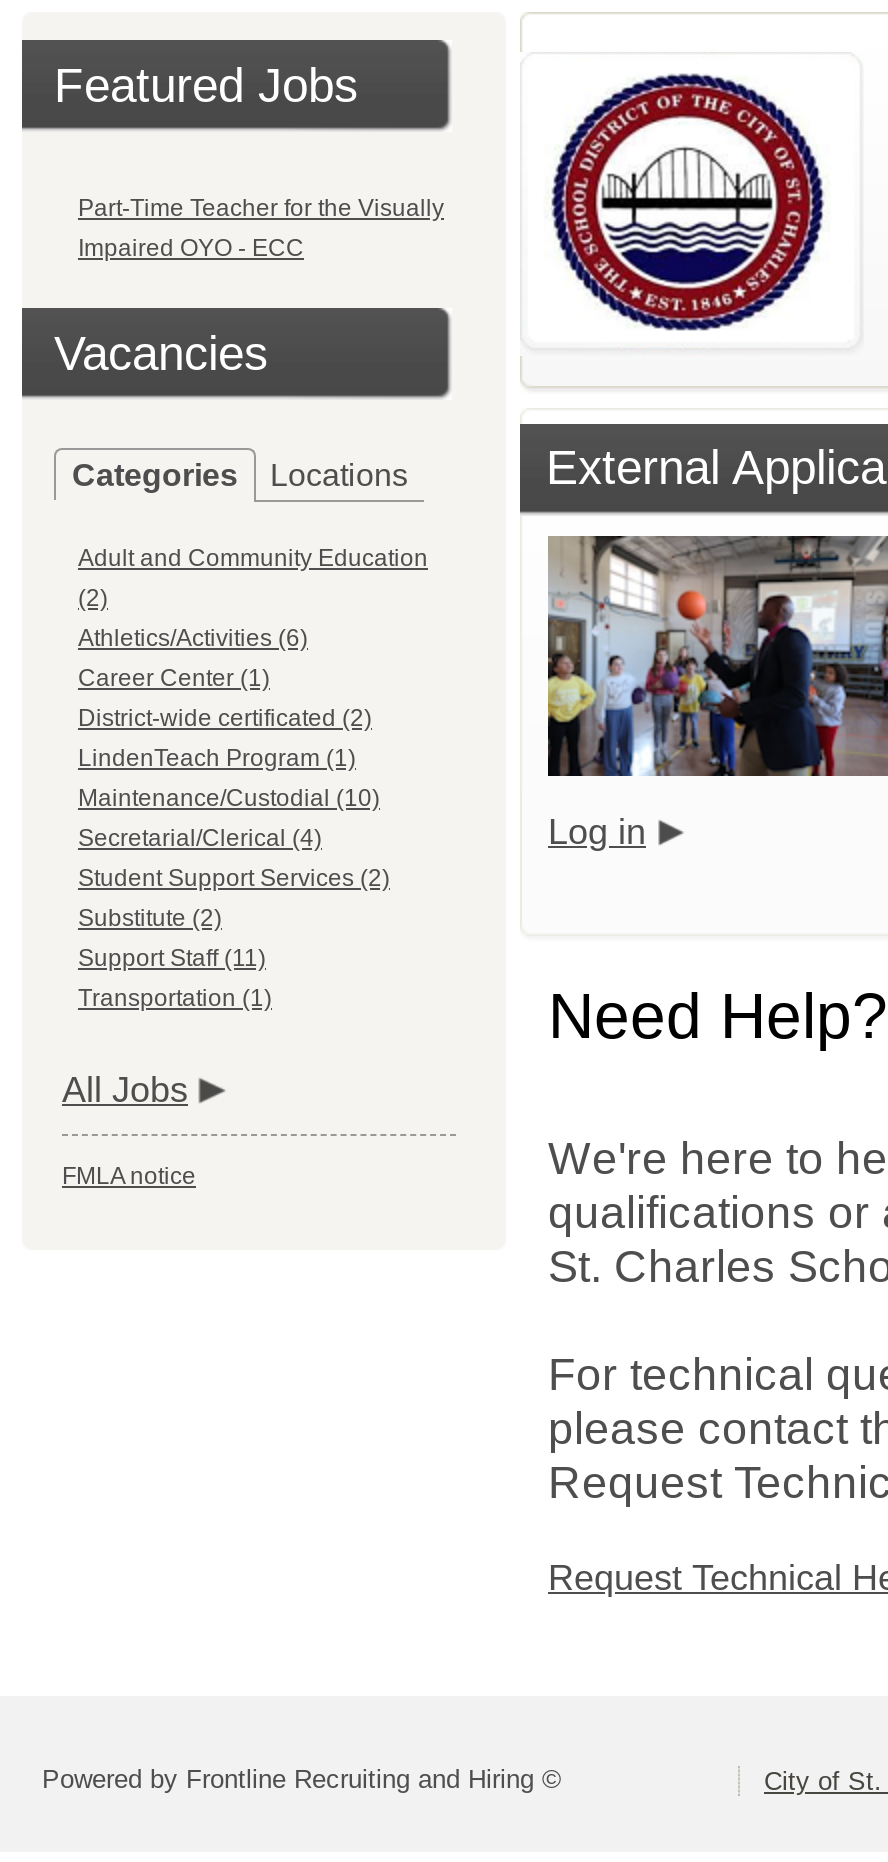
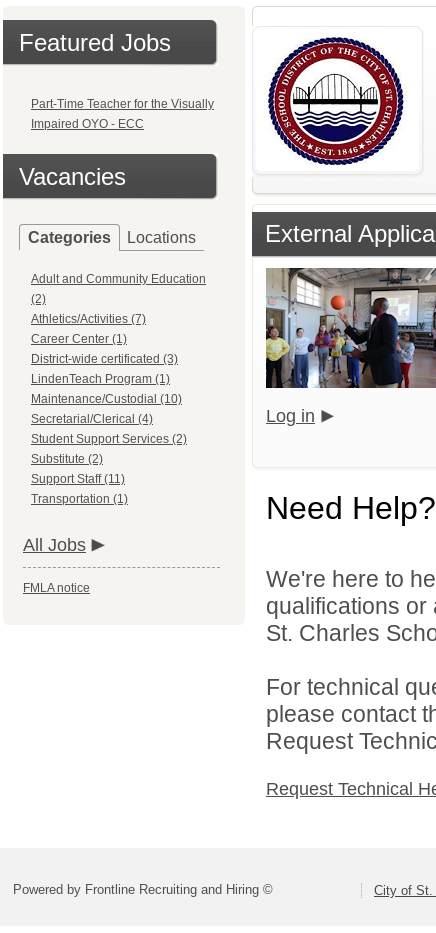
[78,624,308,652] Athletics/Activities (6) -> [31,312,146,326] Athletics/Activities (7)
[78,704,372,732] District-wide certificated (2) -> [31,352,178,366] District-wide certificated (3)

